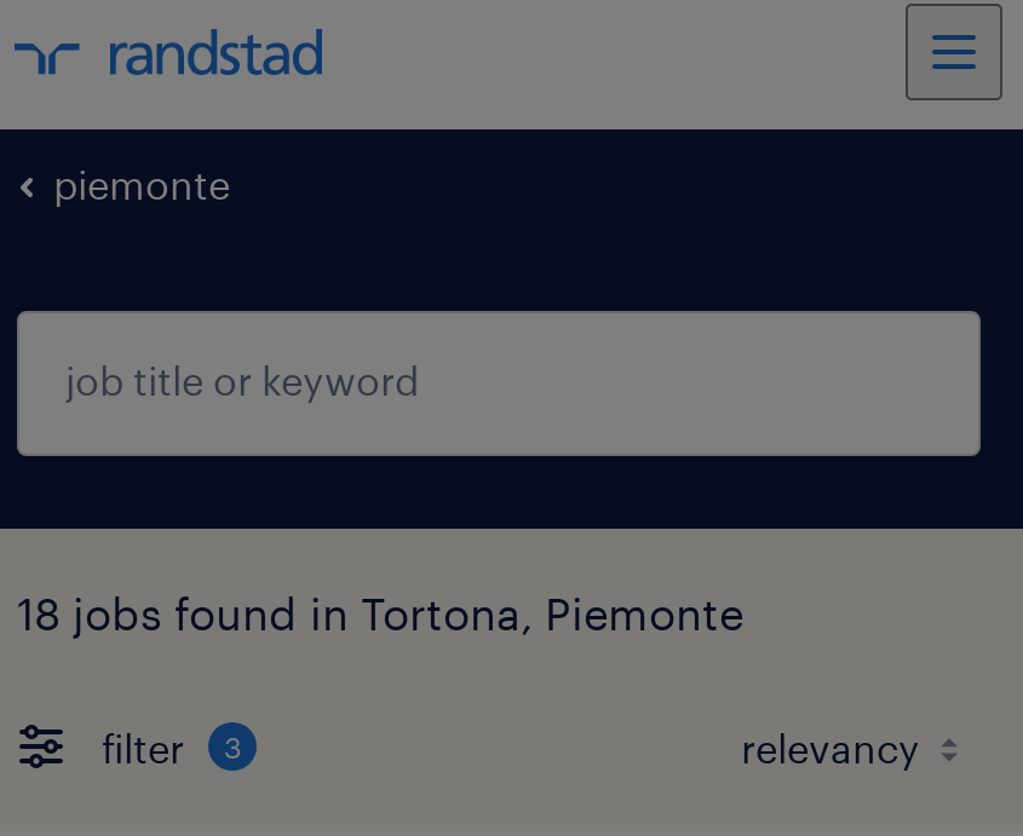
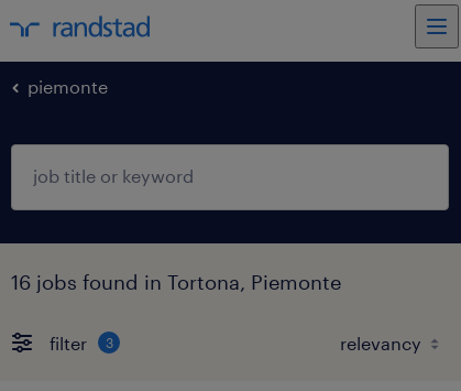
[17,587,743,640] 18 jobs found in Tortona, Piemonte -> [11,270,341,294] 16 jobs found in Tortona, Piemonte

